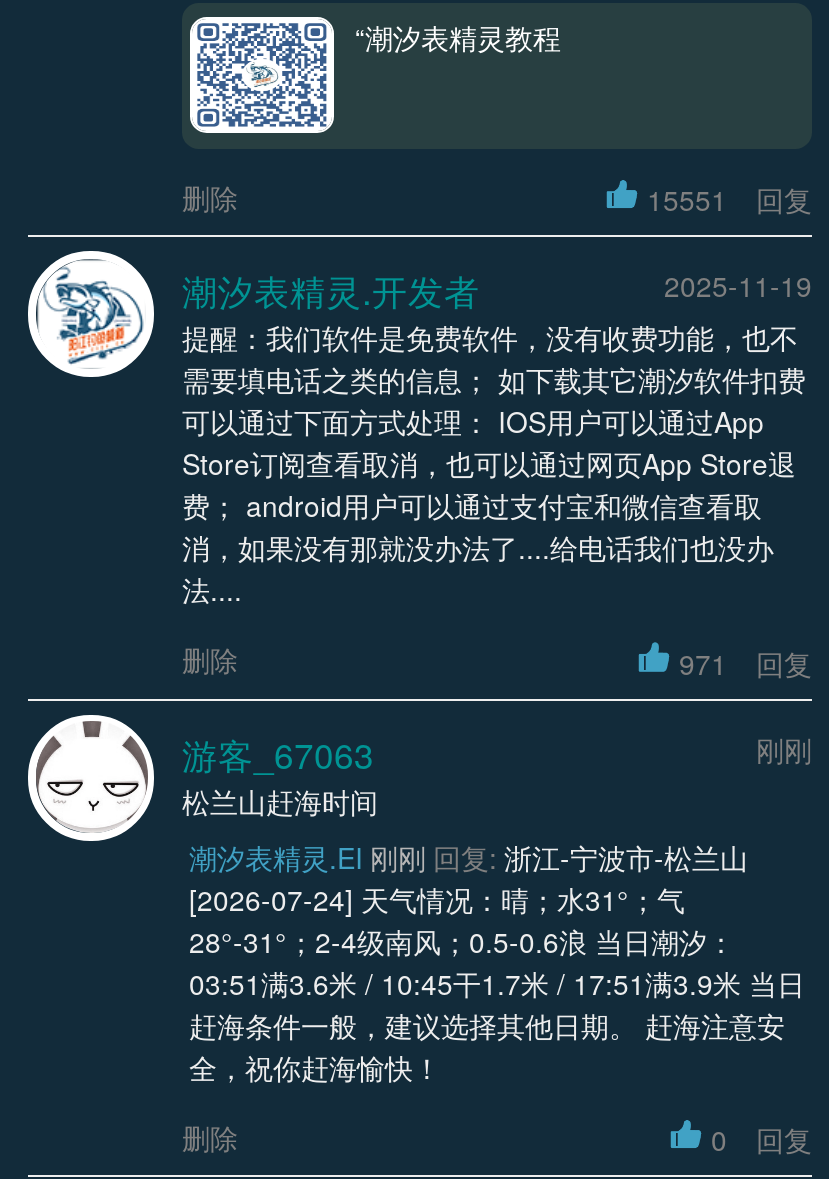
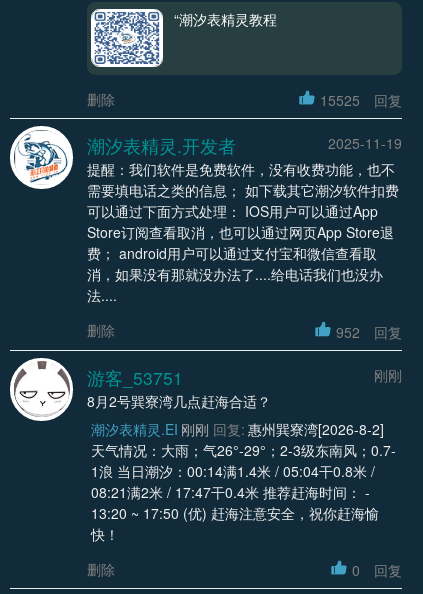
[647,179,812,219] 15551 回复 -> [319,90,402,110] 15525 回复
[679,642,812,682] 971 回复 -> [335,321,402,341] 952 回复
[182,728,374,778] 游客_67063 -> [87,364,183,389] 游客_53751
[182,780,805,1086] 松兰山赶海时间 | 潮汐表精灵.EI 刚刚 回复: 浙江-宁波市-松兰山 | [2026-07-24] 天气情况：晴；水31°；气 | 28°-31°；2-4级南风；0.5-0.6浪 当日潮汐： | 03:51满3.6米 / 10:45干1.7米 / 17:51满3.9米 当日 | 赶海条件一般，建议选择其他日期。 赶海注意安 | 全，祝你赶海愉快！ -> [87,390,395,543] 8月2号巽寮湾几点赶海合适？ | 潮汐表精灵.EI 刚刚 回复: 惠州巽寮湾[2026-8-2] | 天气情况：大雨；气26°-29°；2-3级东南风；0.7- | 1浪 当日潮汐：00:14满1.4米 / 05:04干0.8米 / | 08:21满2米 / 17:47干0.4米 推荐赶海时间： - | 13:20 ~ 17:50 (优) 赶海注意安全，祝你赶海愉 | 快！

